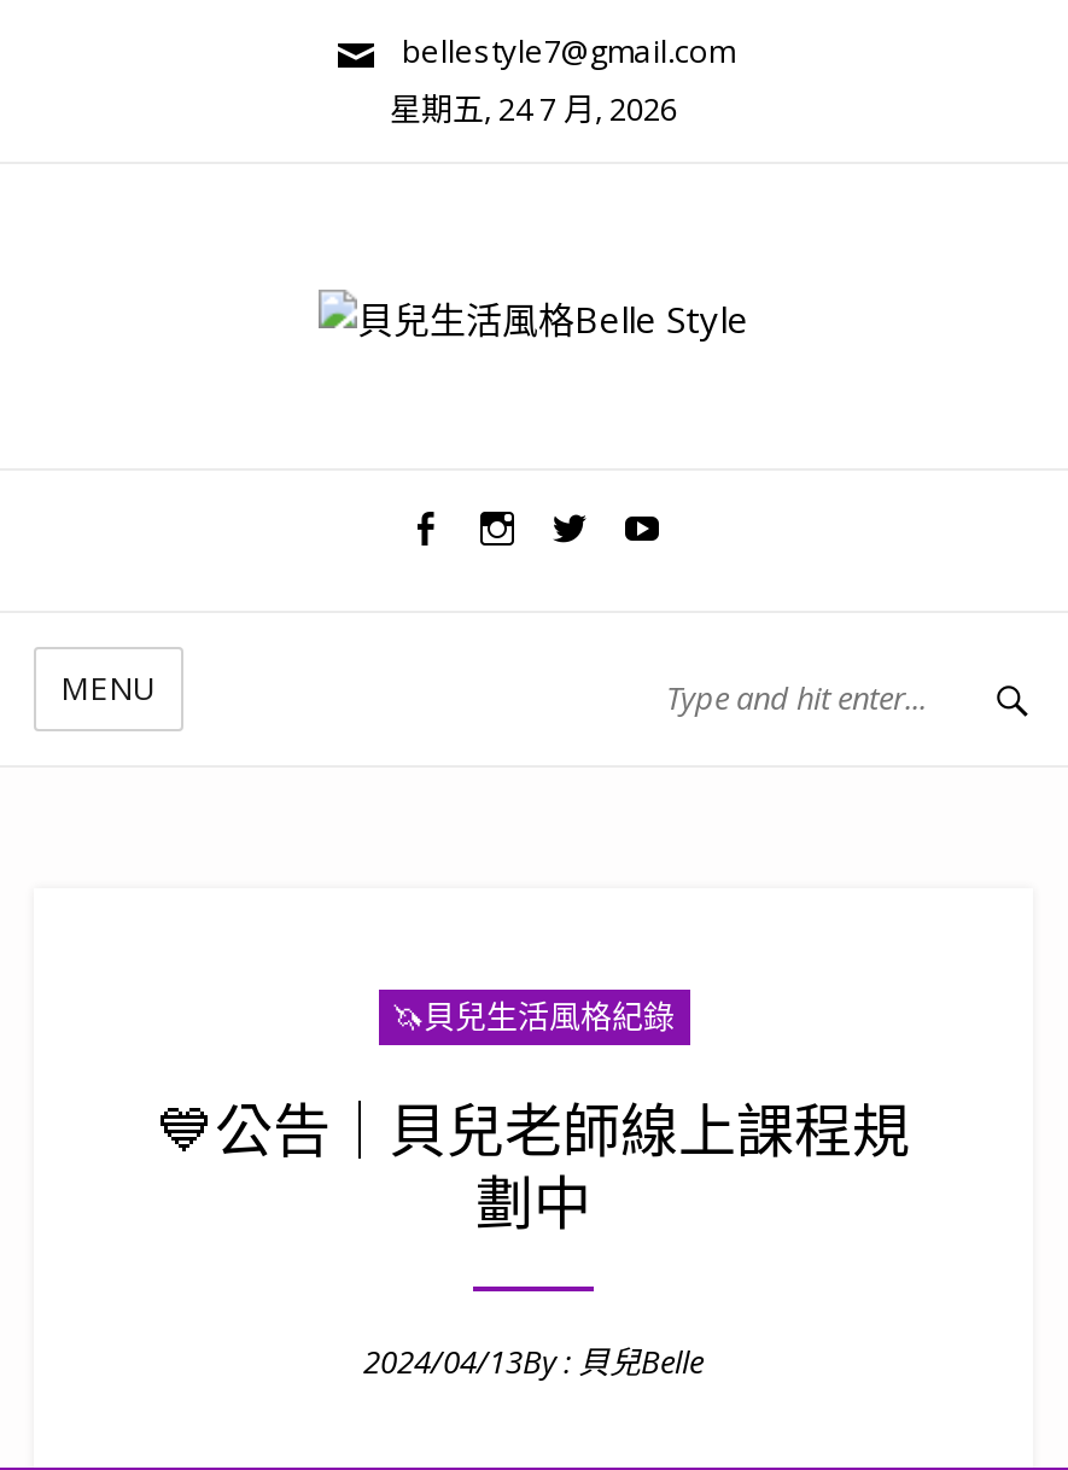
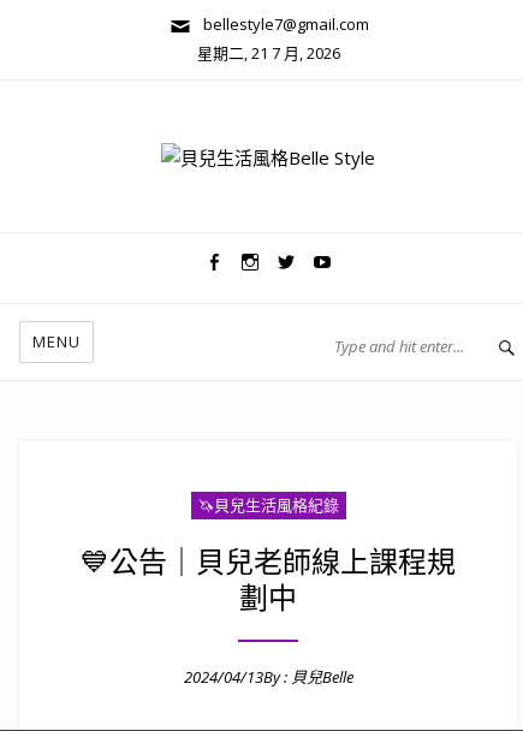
[390,87,677,130] 星期五, 24 7 月, 2026 -> [197,42,340,64] 星期二, 21 7 月, 2026

